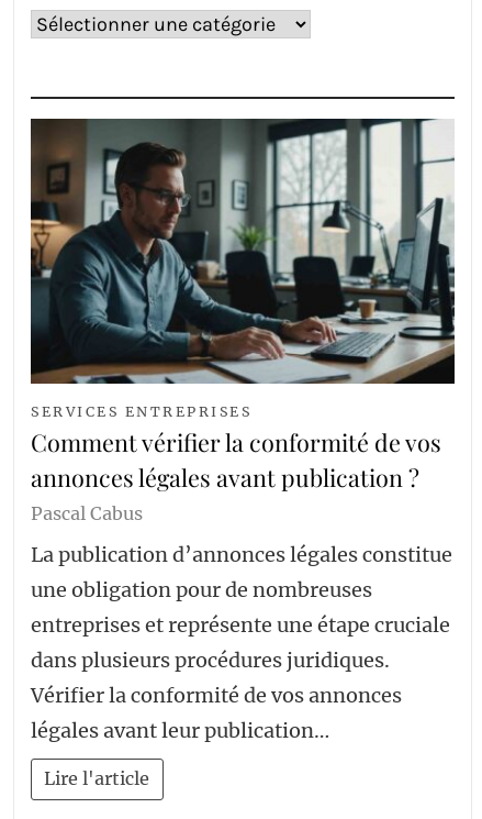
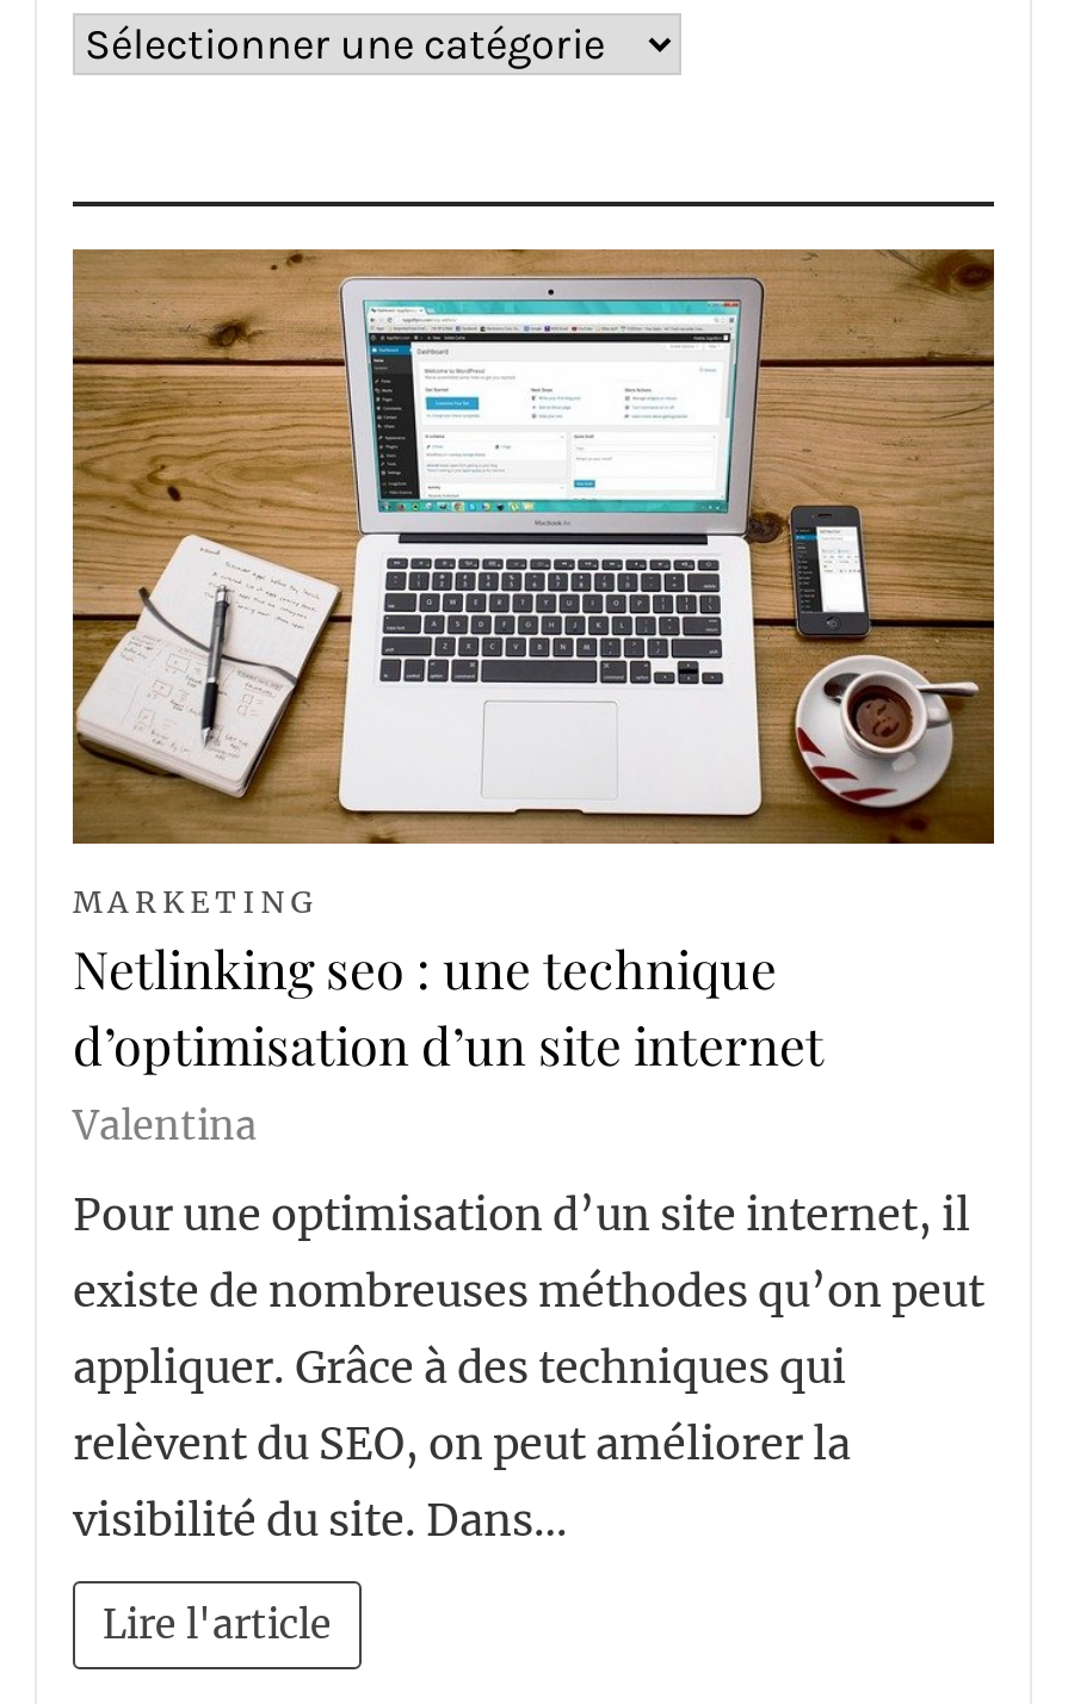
[30,118,456,524] [image] | SERVICES ENTREPRISES | Comment vérifier la conformité de vos | annonces légales avant publication ? | Pascal Cabus -> [70,247,996,1148] [image] | MARKETING | Netlinking seo : une technique | d’optimisation d’un site internet | Valentina
[31,542,452,743] La publication d’annonces légales constitue | une obligation pour de nombreuses | entreprises et représente une étape cruciale | dans plusieurs procédures juridiques. | Vérifier la conformité de vos annonces | légales avant leur publication… -> [73,1187,984,1547] Pour une optimisation d’un site internet, il | existe de nombreuses méthodes qu’on peut | appliquer. Grâce à des techniques qui | relèvent du SEO, on peut améliorer la | visibilité du site. Dans…

